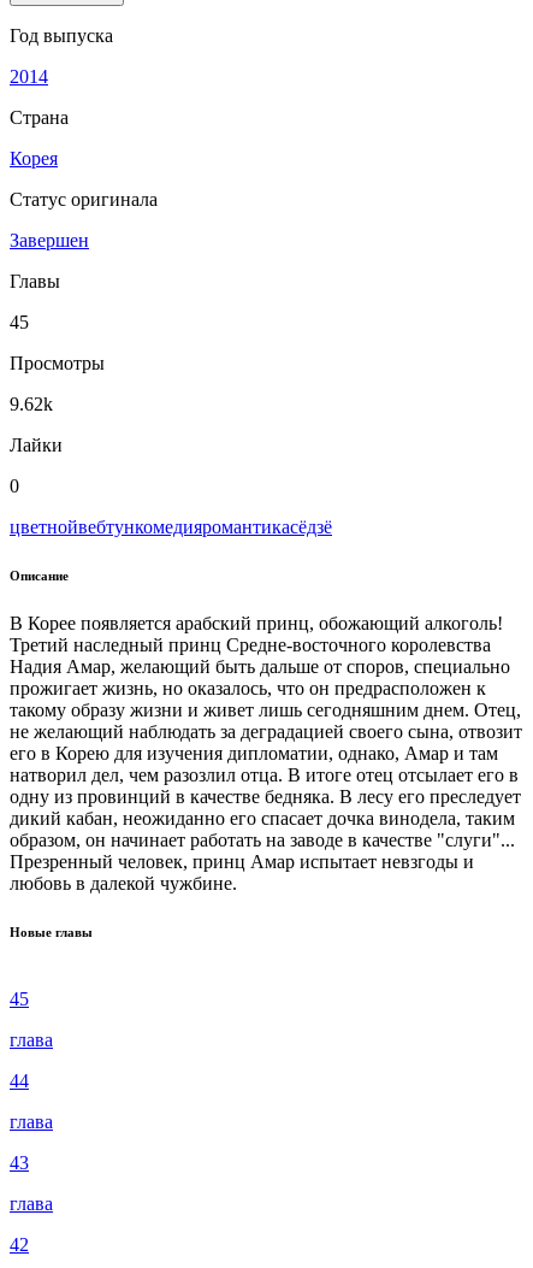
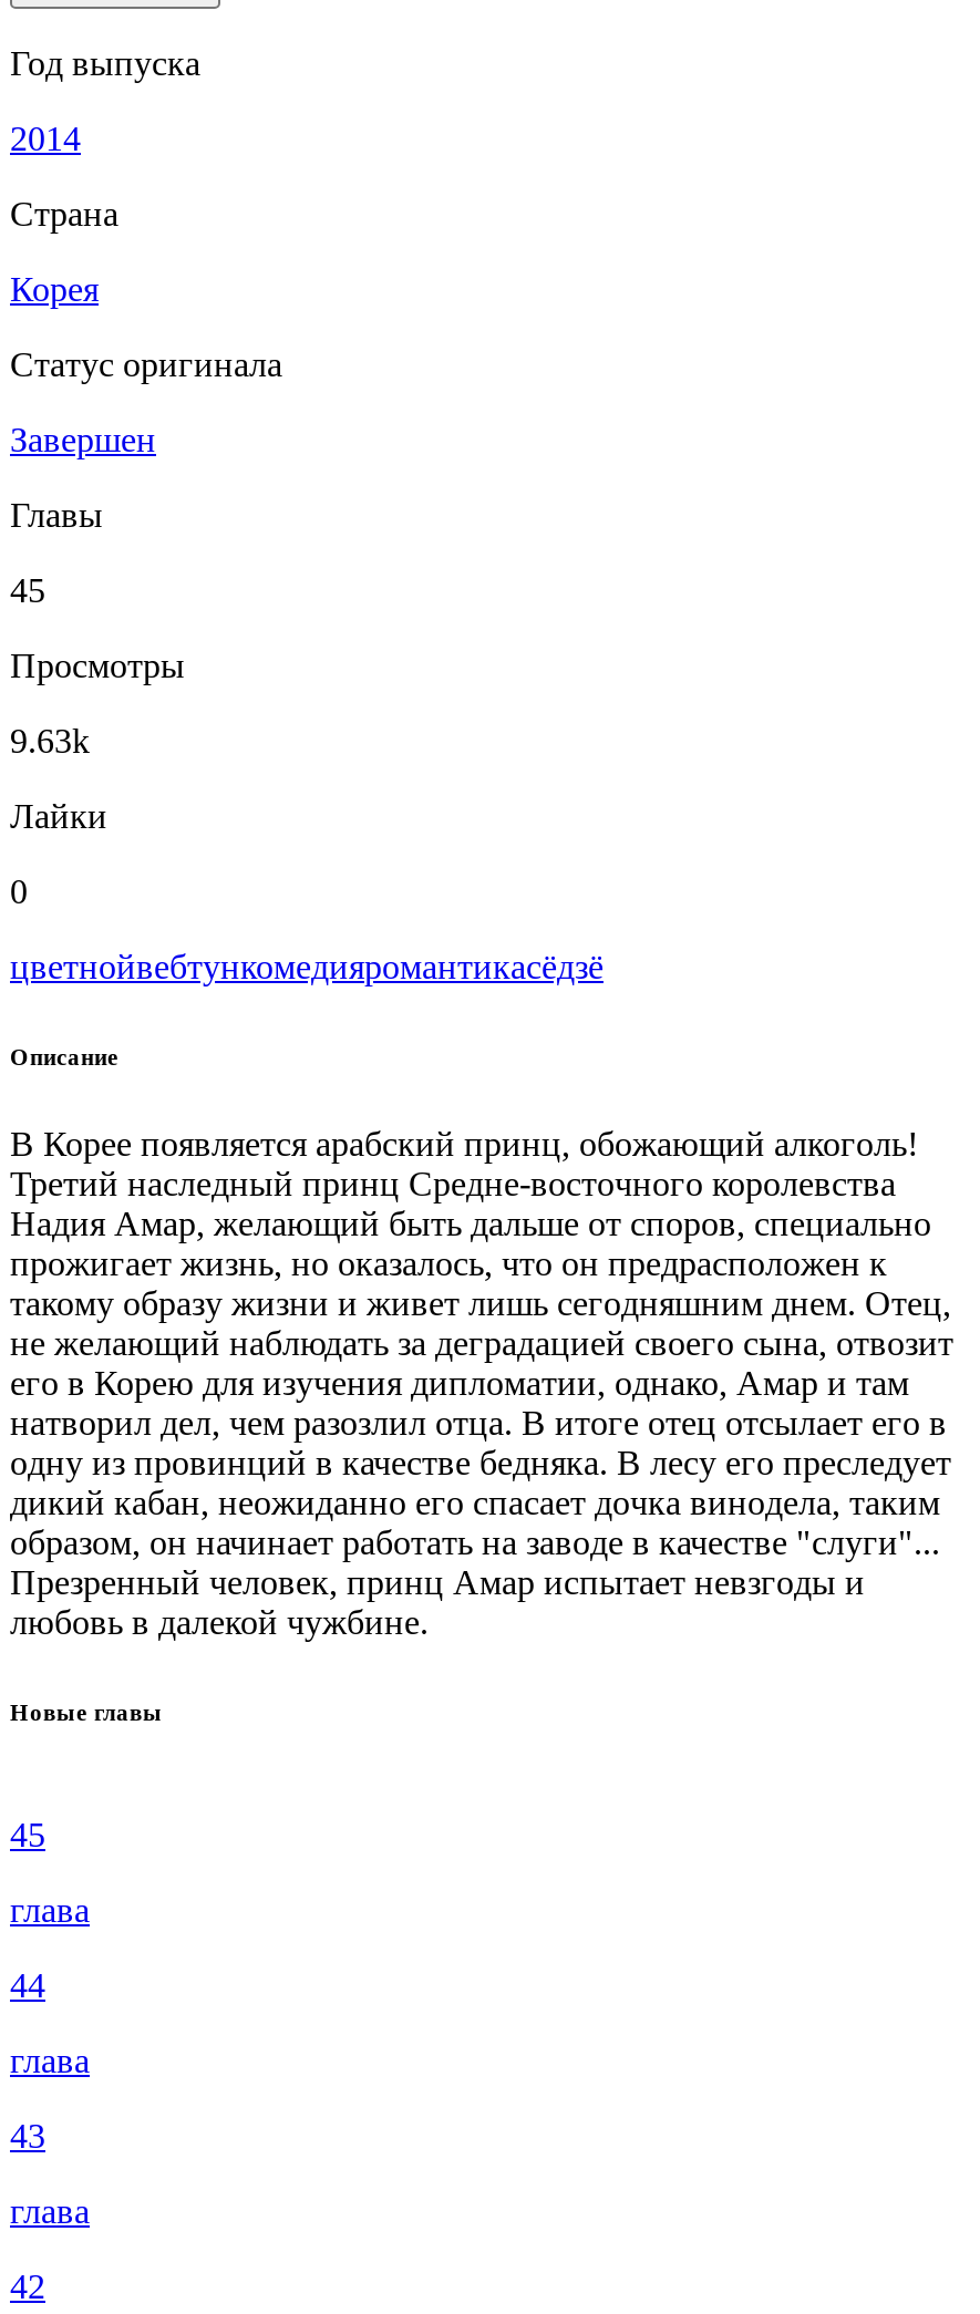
[10,394,53,414] 9.62k -> [10,722,90,759] 9.63k

